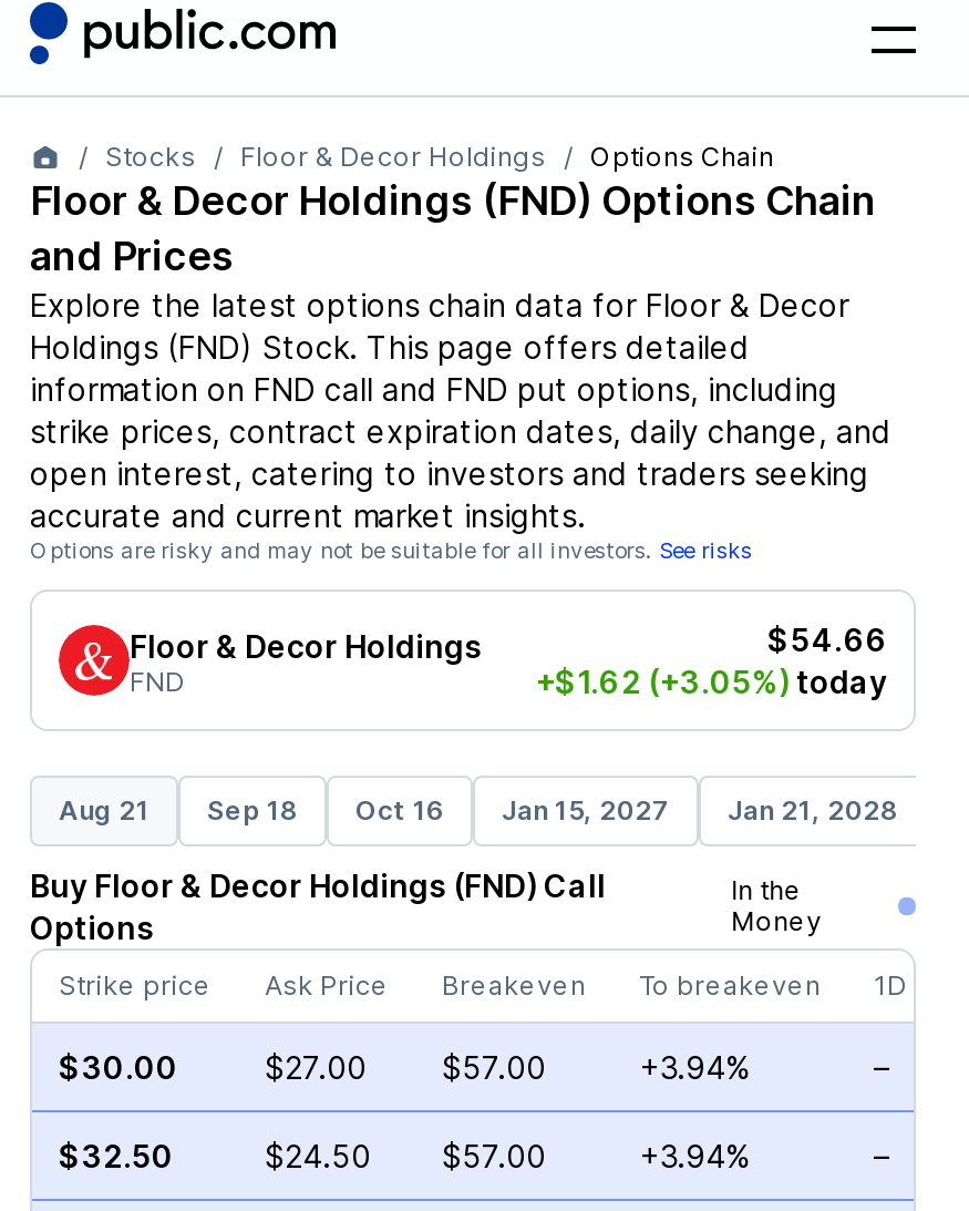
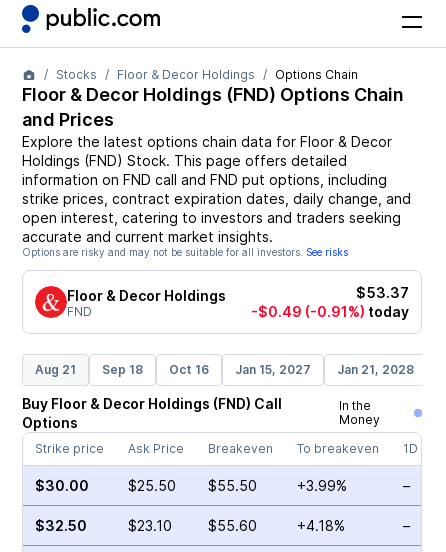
[767,620,887,658] $54.66 -> [356,284,409,301] $53.37
[535,663,887,700] +$1.62 (+3.05%) today -> [251,303,409,320] -$0.49 (-0.91%) today
[265,1048,367,1086] $27.00 -> [128,477,176,494] $25.50
[442,1048,546,1086] $57.00 -> [208,477,257,494] $55.50
[639,1048,750,1086] +3.94% -> [297,477,347,494] +3.99%
[265,1137,371,1174] $24.50 -> [128,517,172,534] $23.10
[442,1137,546,1174] $57.00 -> [208,517,257,534] $55.60
[639,1137,750,1174] +3.94% -> [297,517,345,534] +4.18%

